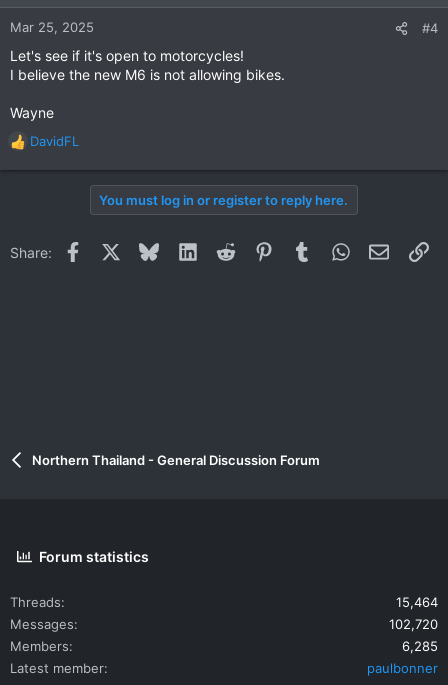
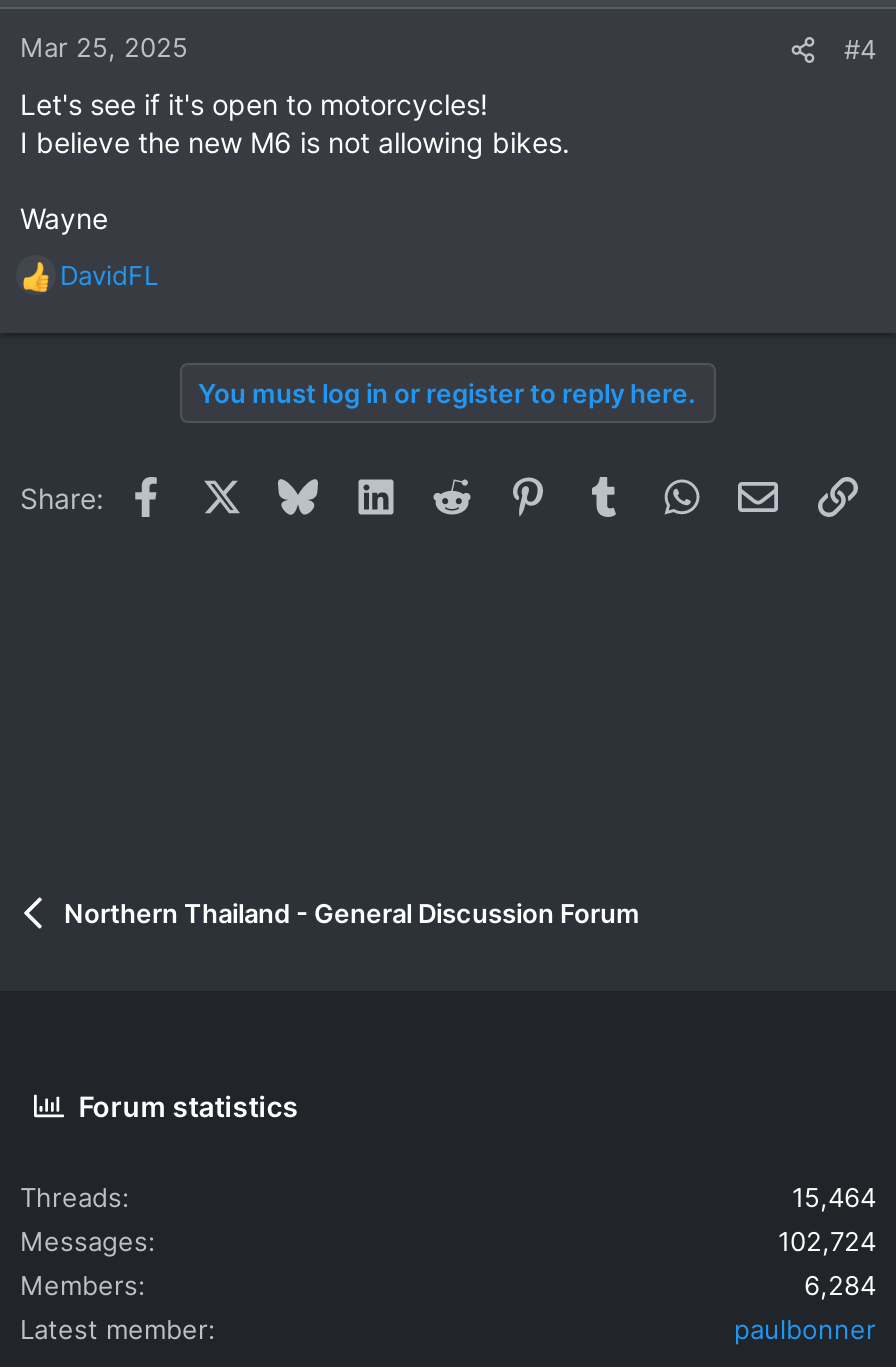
[389,616,438,632] 102,720 -> [778,1224,876,1256] 102,724
[402,638,438,654] 6,285 -> [804,1268,876,1300] 6,284

